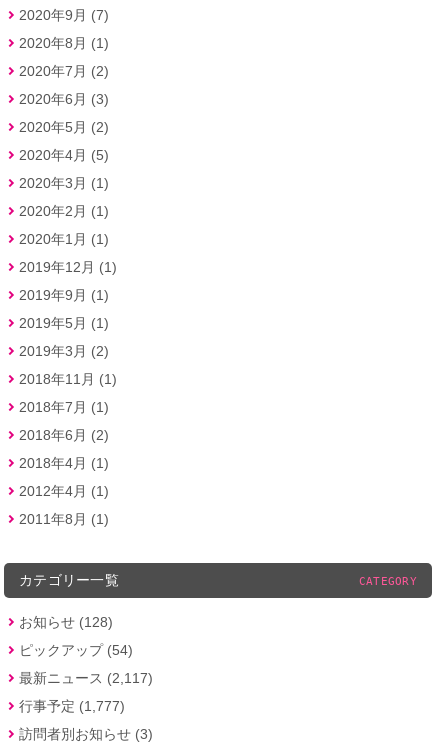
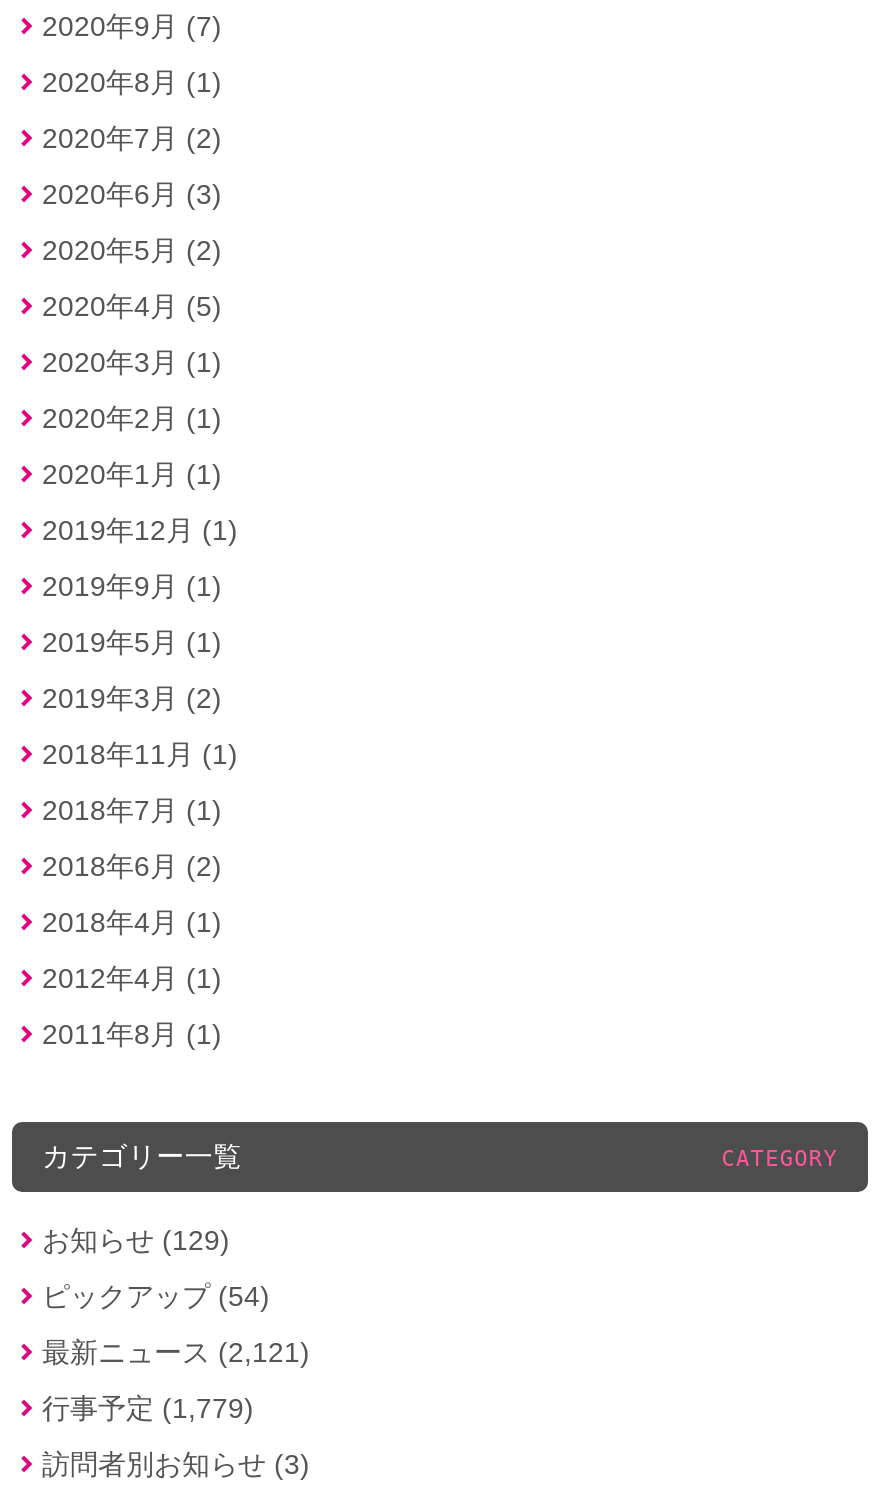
[19,614,113,630] お知らせ (128) -> [42,1225,230,1257] お知らせ (129)
[19,670,153,686] 最新ニュース (2,117) -> [42,1337,310,1369] 最新ニュース (2,121)
[19,698,125,714] 行事予定 (1,777) -> [42,1393,254,1425] 行事予定 (1,779)

